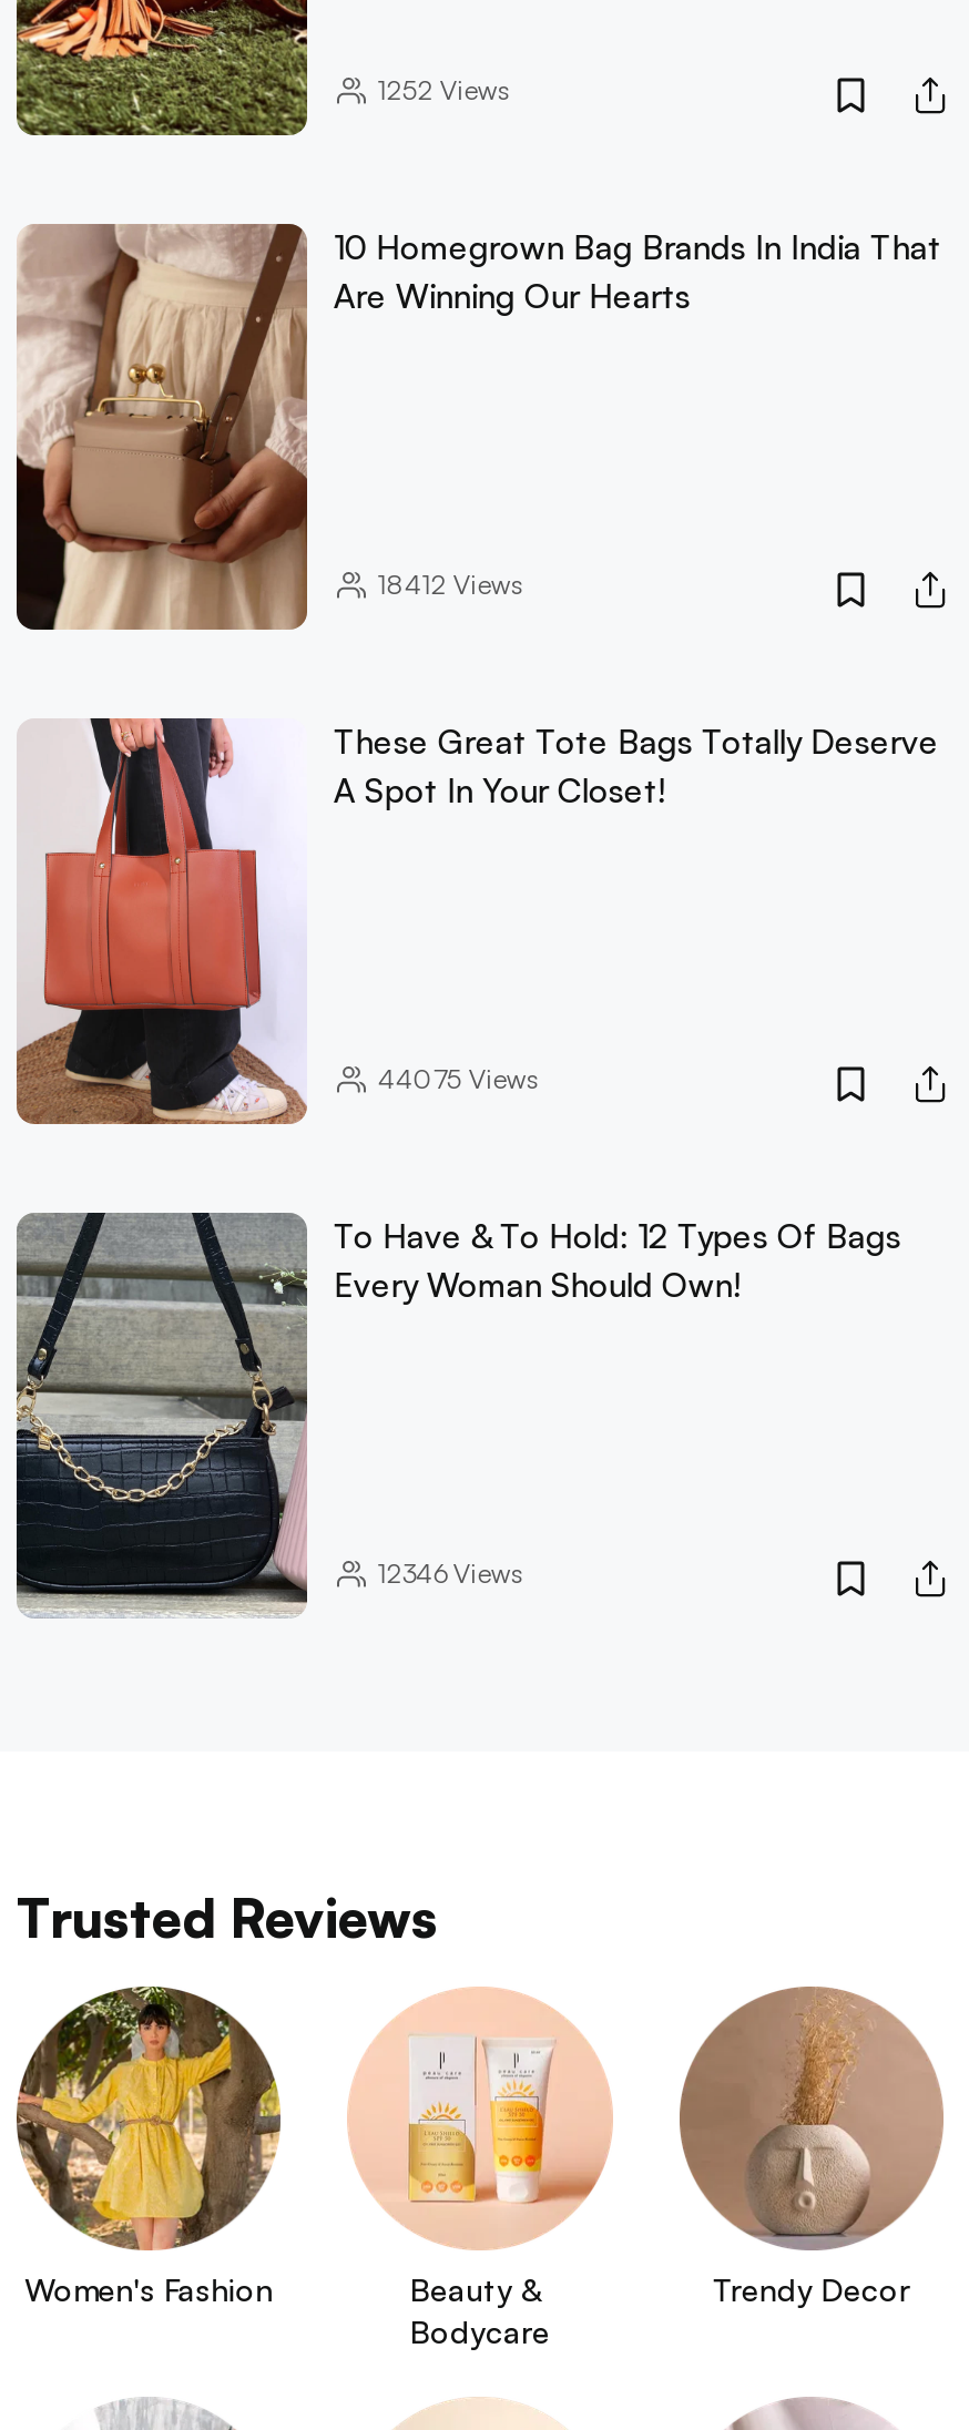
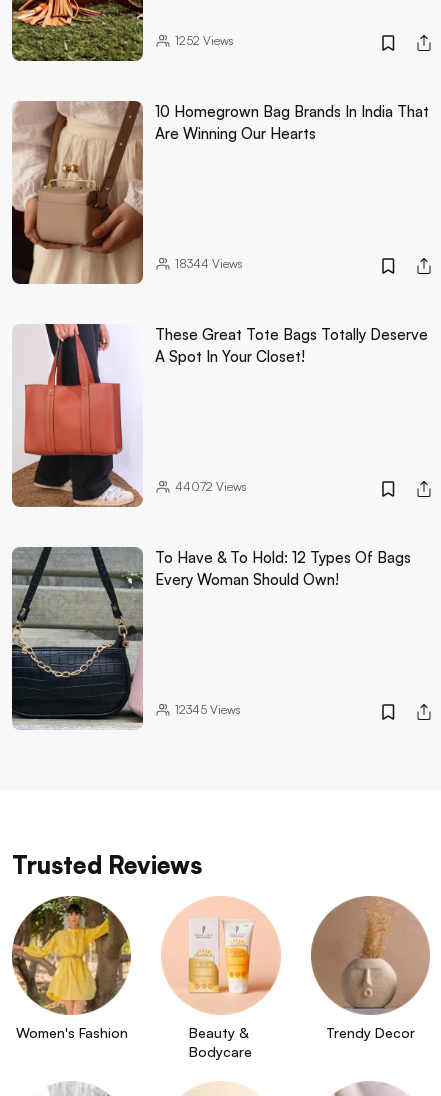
[378,567,522,601] 18412 Views -> [175,256,243,271] 18344 Views
[378,1062,537,1095] 44075 Views -> [175,479,247,494] 44072 Views
[378,1556,522,1589] 12346Views -> [175,702,241,717] 12345Views

